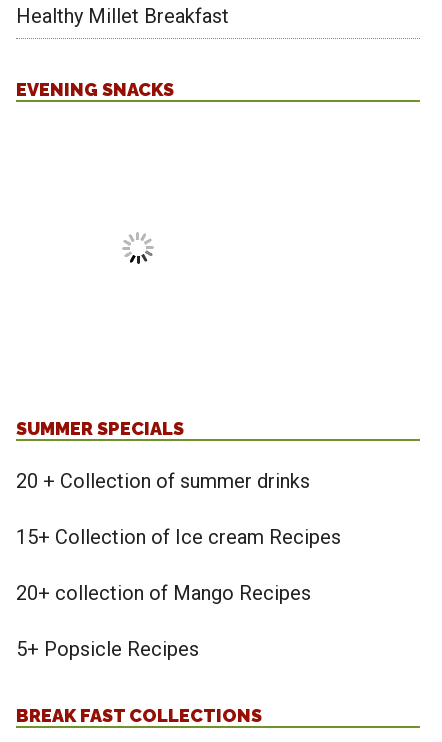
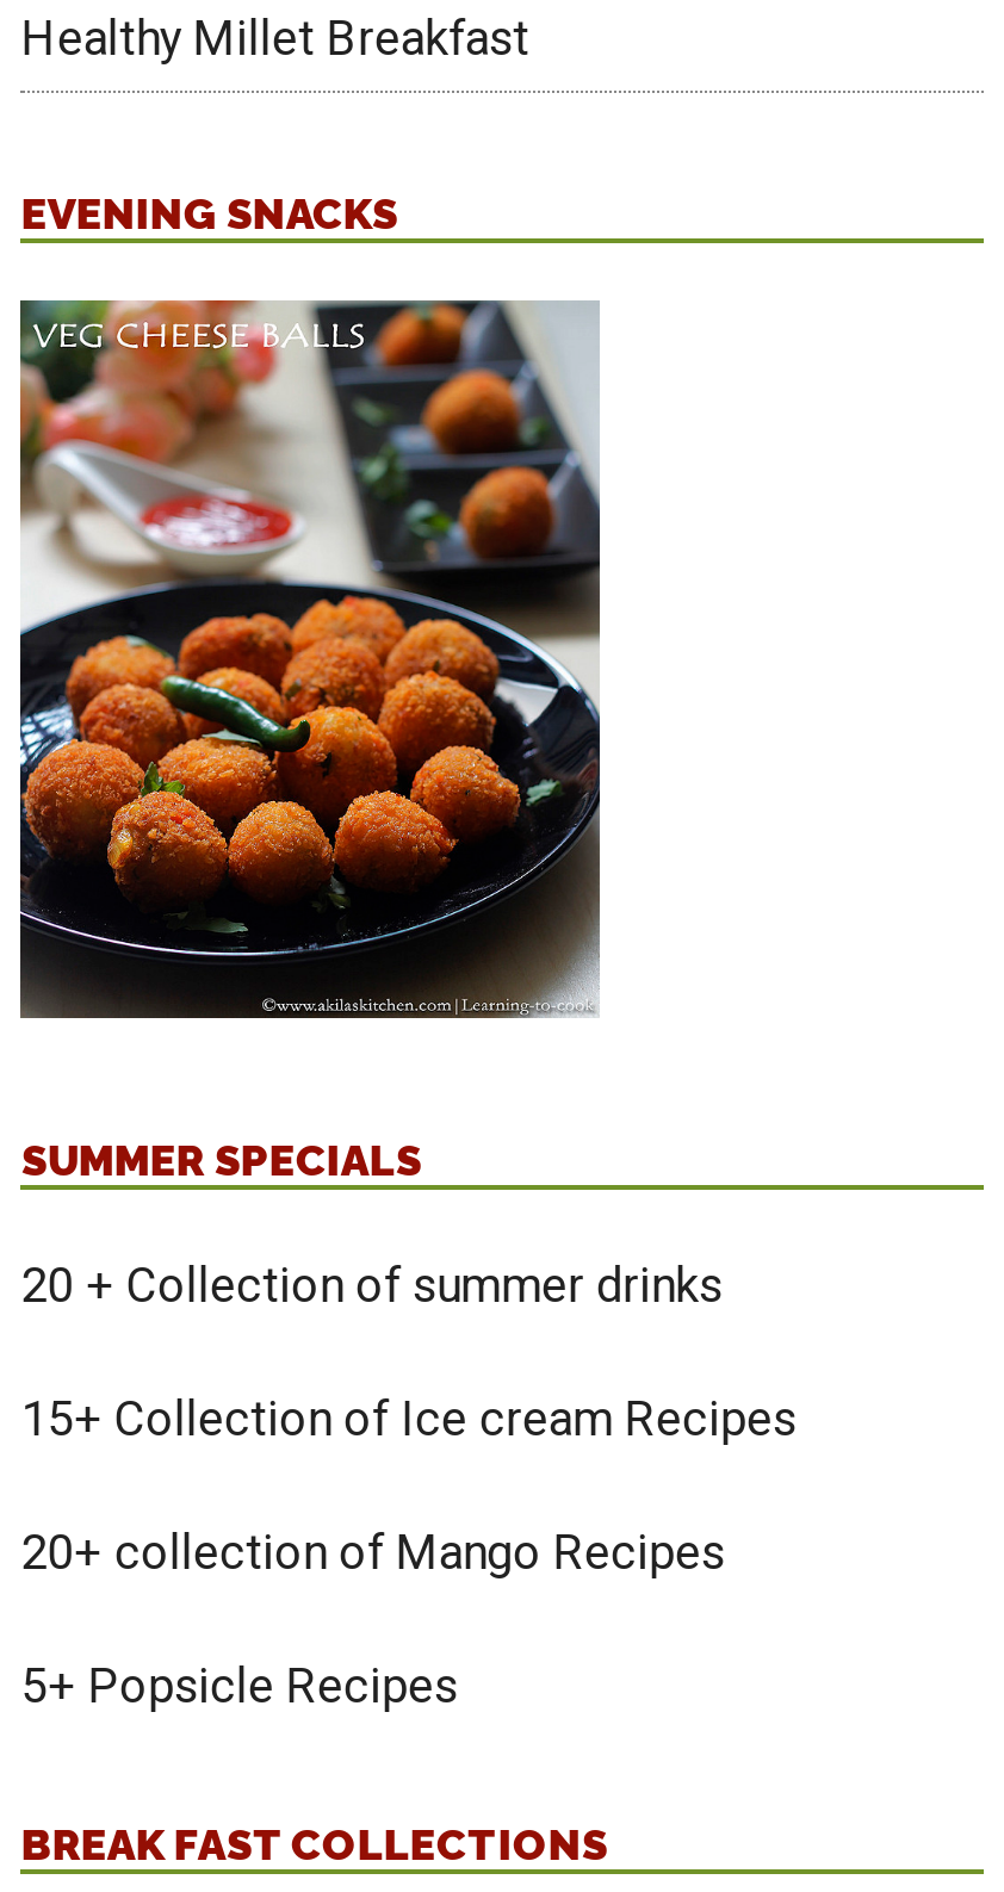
none -> [18,298,602,1021] [image]

